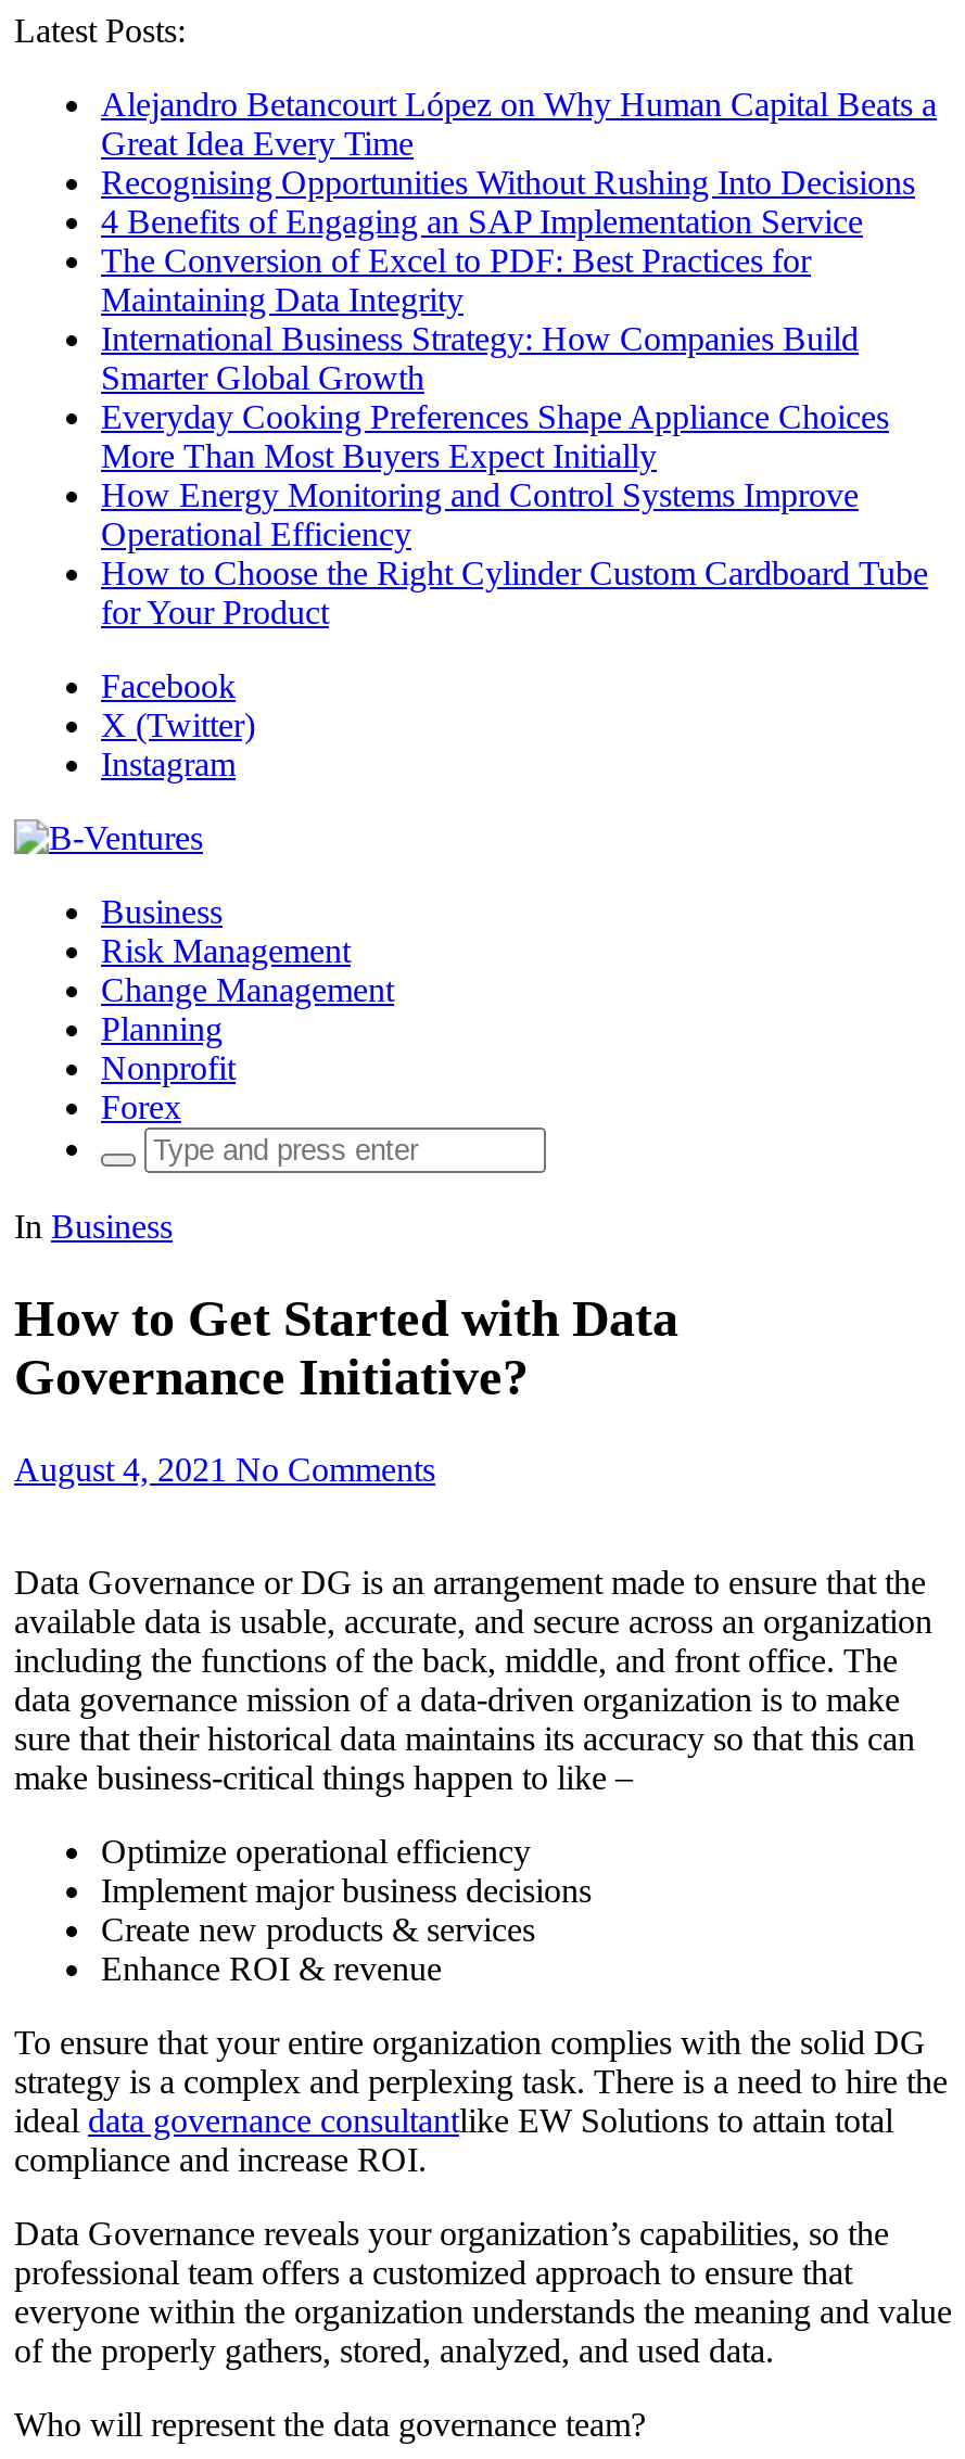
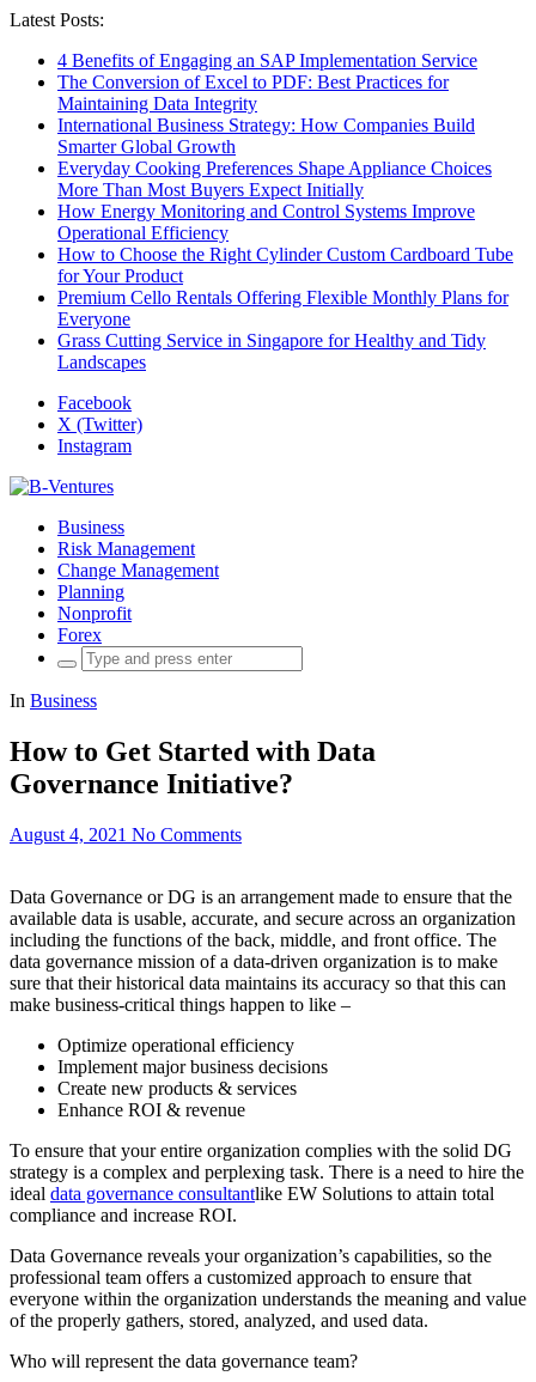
[101,86,937,201] Alejandro Betancourt López on Why Human Capital Beats a | Great Idea Every Time | Recognising Opportunities Without Rushing Into Decisions -> none
moved [101,203,928,630] -> [57,50,513,286]: 4 Benefits of Engaging an SAP Implementation Service | The Conversion of Excel to PDF: Best Practices for | Maintaining Data Integrity | ... | How to Choose the Right Cylinder Custom Cardboard Tube | for Your Product
none -> [57,287,508,372] Premium Cello Rentals Offering Flexible Monthly Plans for | Everyone | Grass Cutting Service in Singapore for Healthy and Tidy | Landscapes

